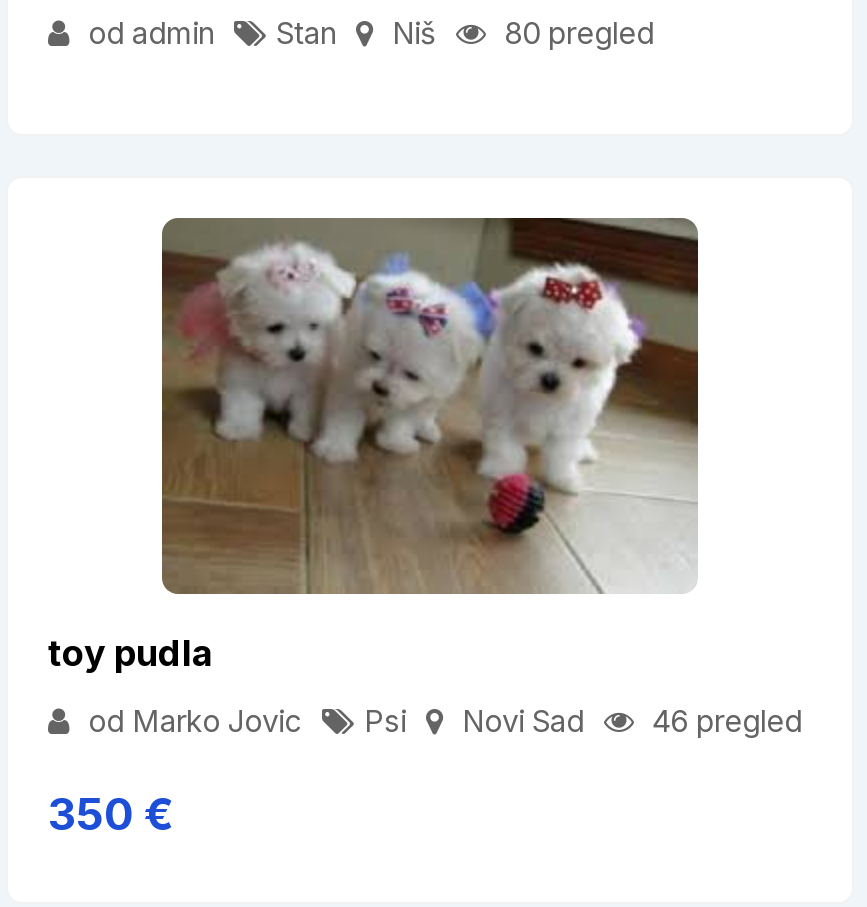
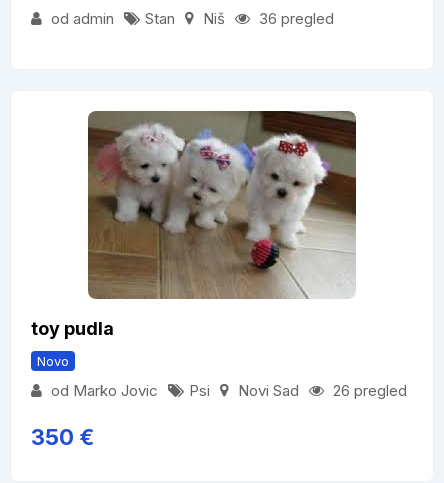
[80,15,654,53] od admin Stan Niš 80 pregled -> [47,9,334,28] od admin Stan Niš 36 pregled
none -> [37,353,69,369] Novo
[80,703,802,741] od Marko Jovic Psi Novi Sad 46 pregled -> [47,381,407,400] od Marko Jovic Psi Novi Sad 26 pregled

